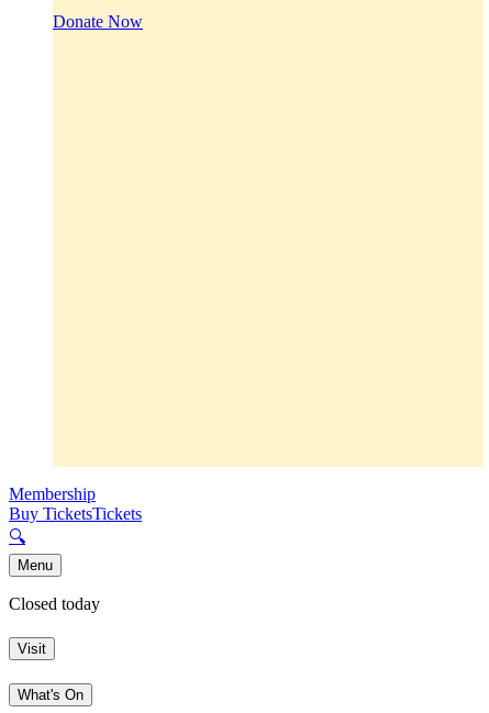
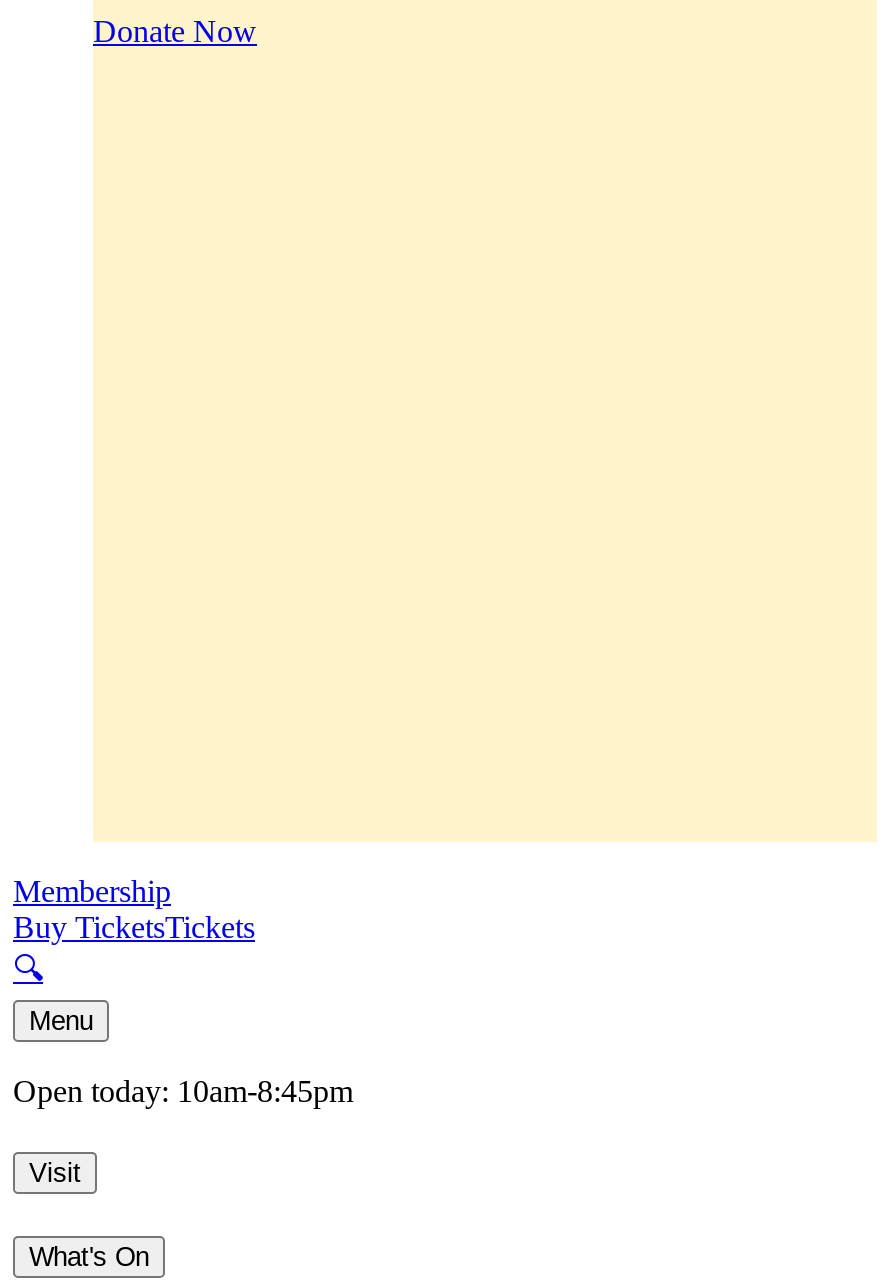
[9,595,100,613] Closed today -> [13,1075,353,1109] Open today: 10am-8:45pm

